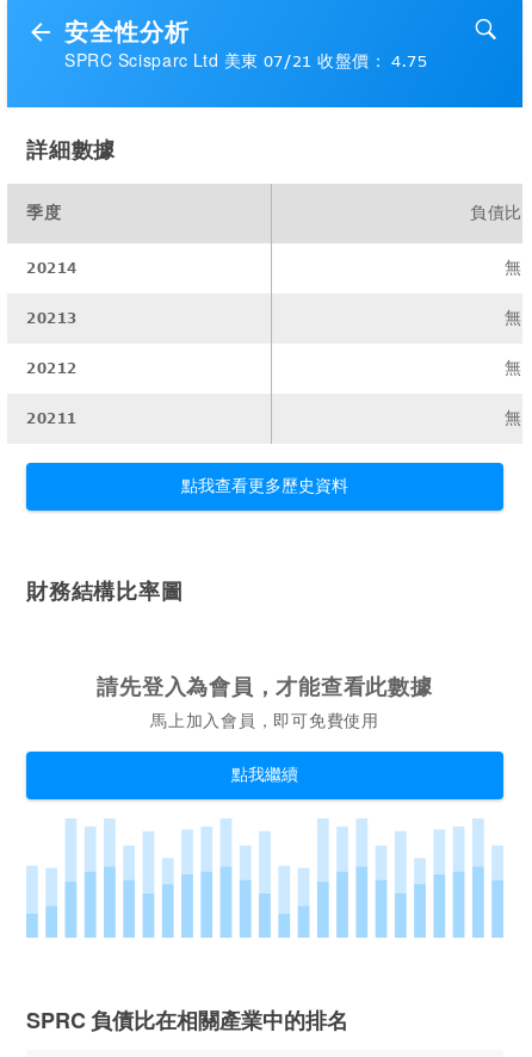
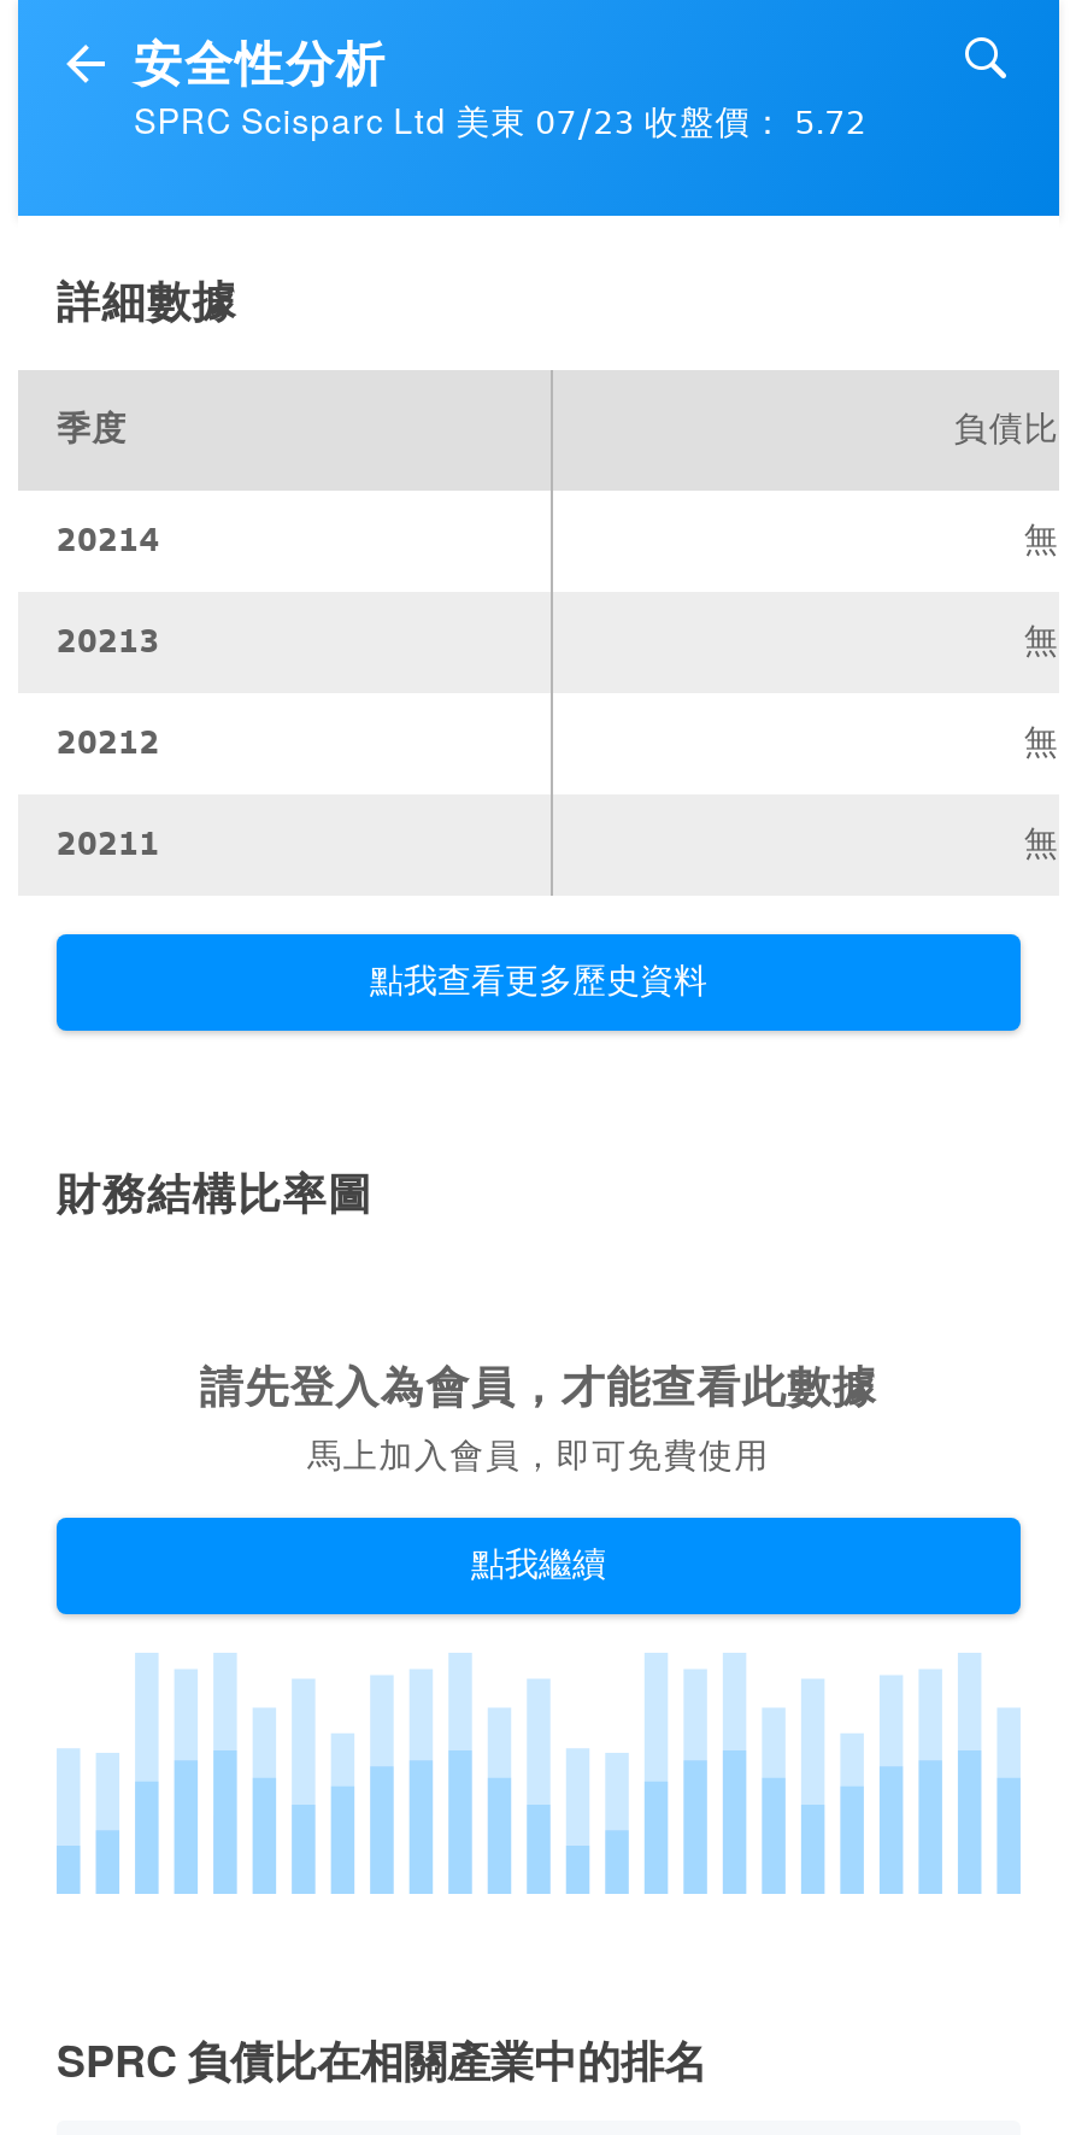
[64,51,427,72] SPRC Scisparc Ltd 美東 07/21 收盤價： 4.75 -> [134,102,867,143] SPRC Scisparc Ltd 美東 07/23 收盤價： 5.72

